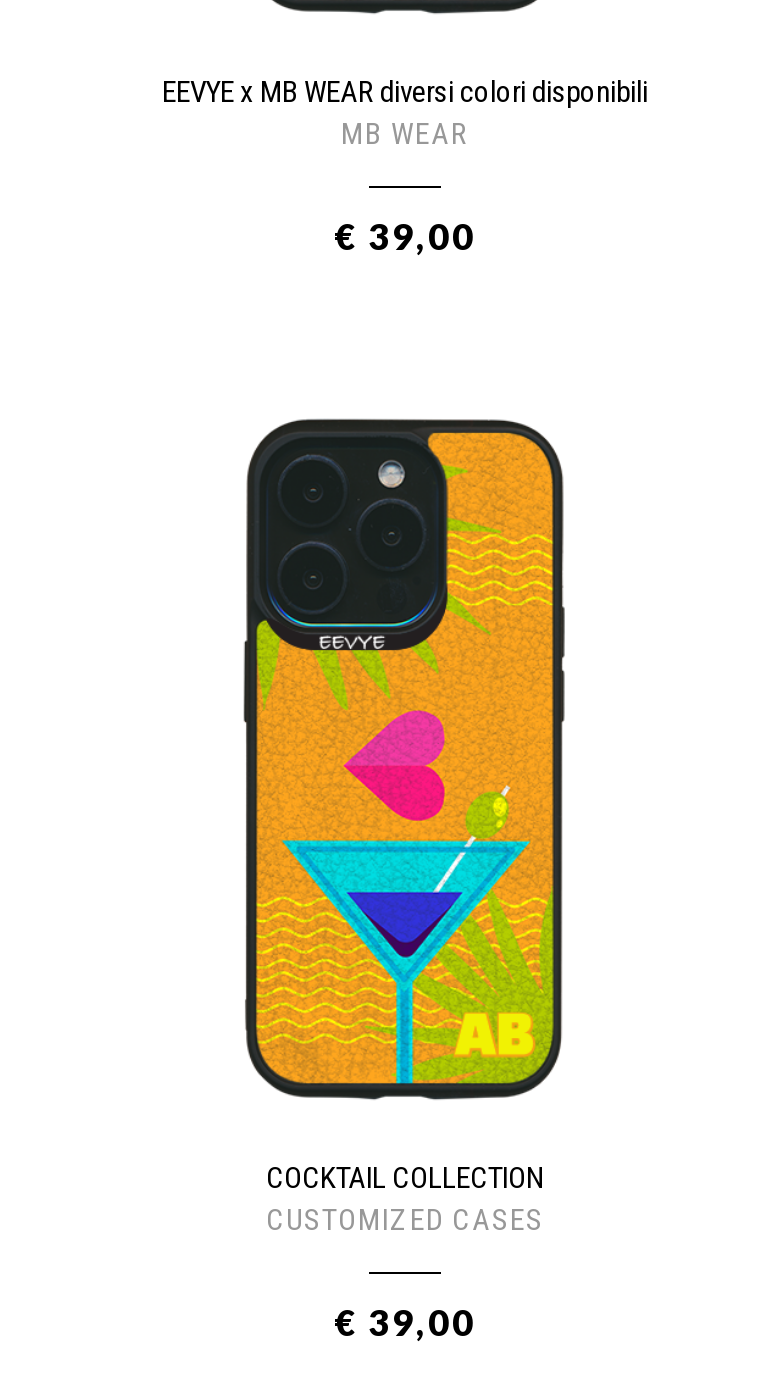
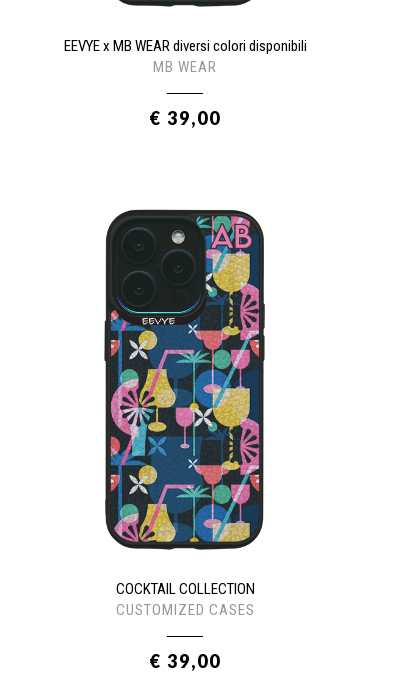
[255,430,555,1086] [image] -> [110,216,260,542] [image]

